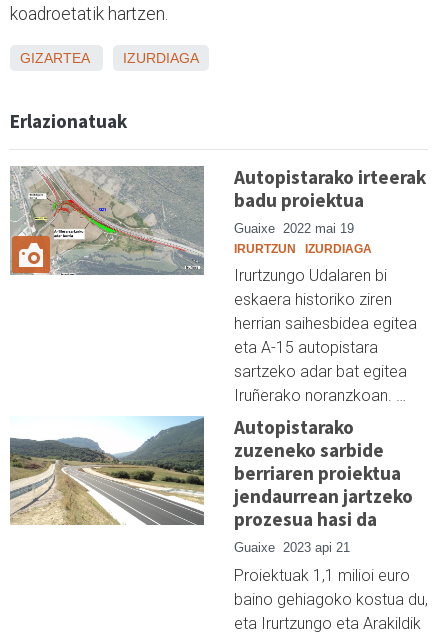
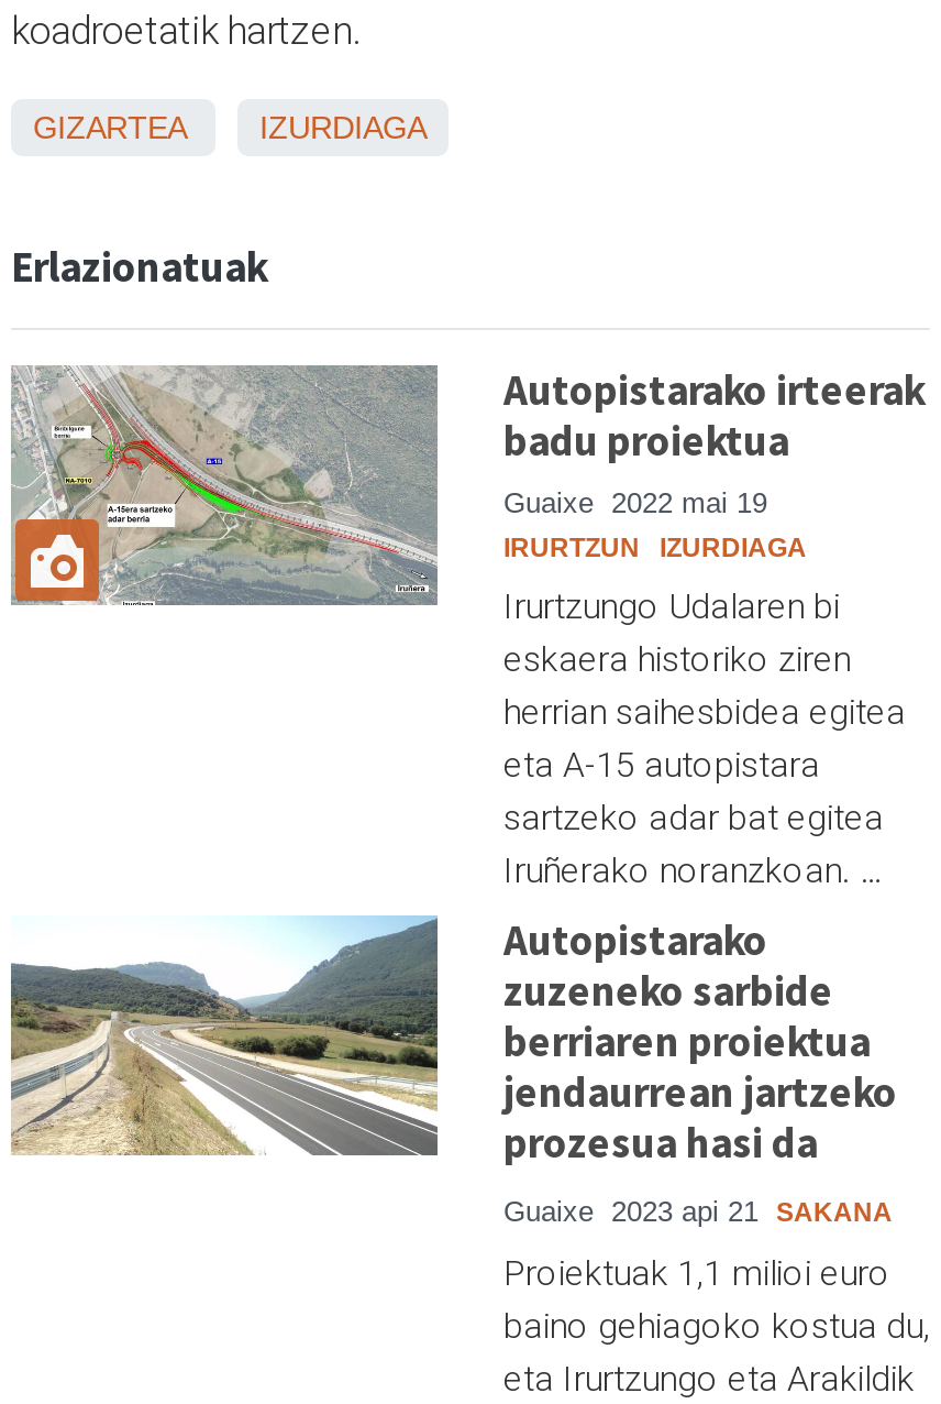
[234,540,350,555] Guaixe 2023 api 21 -> [503,1194,893,1227] Guaixe 2023 api 21 SAKANA

